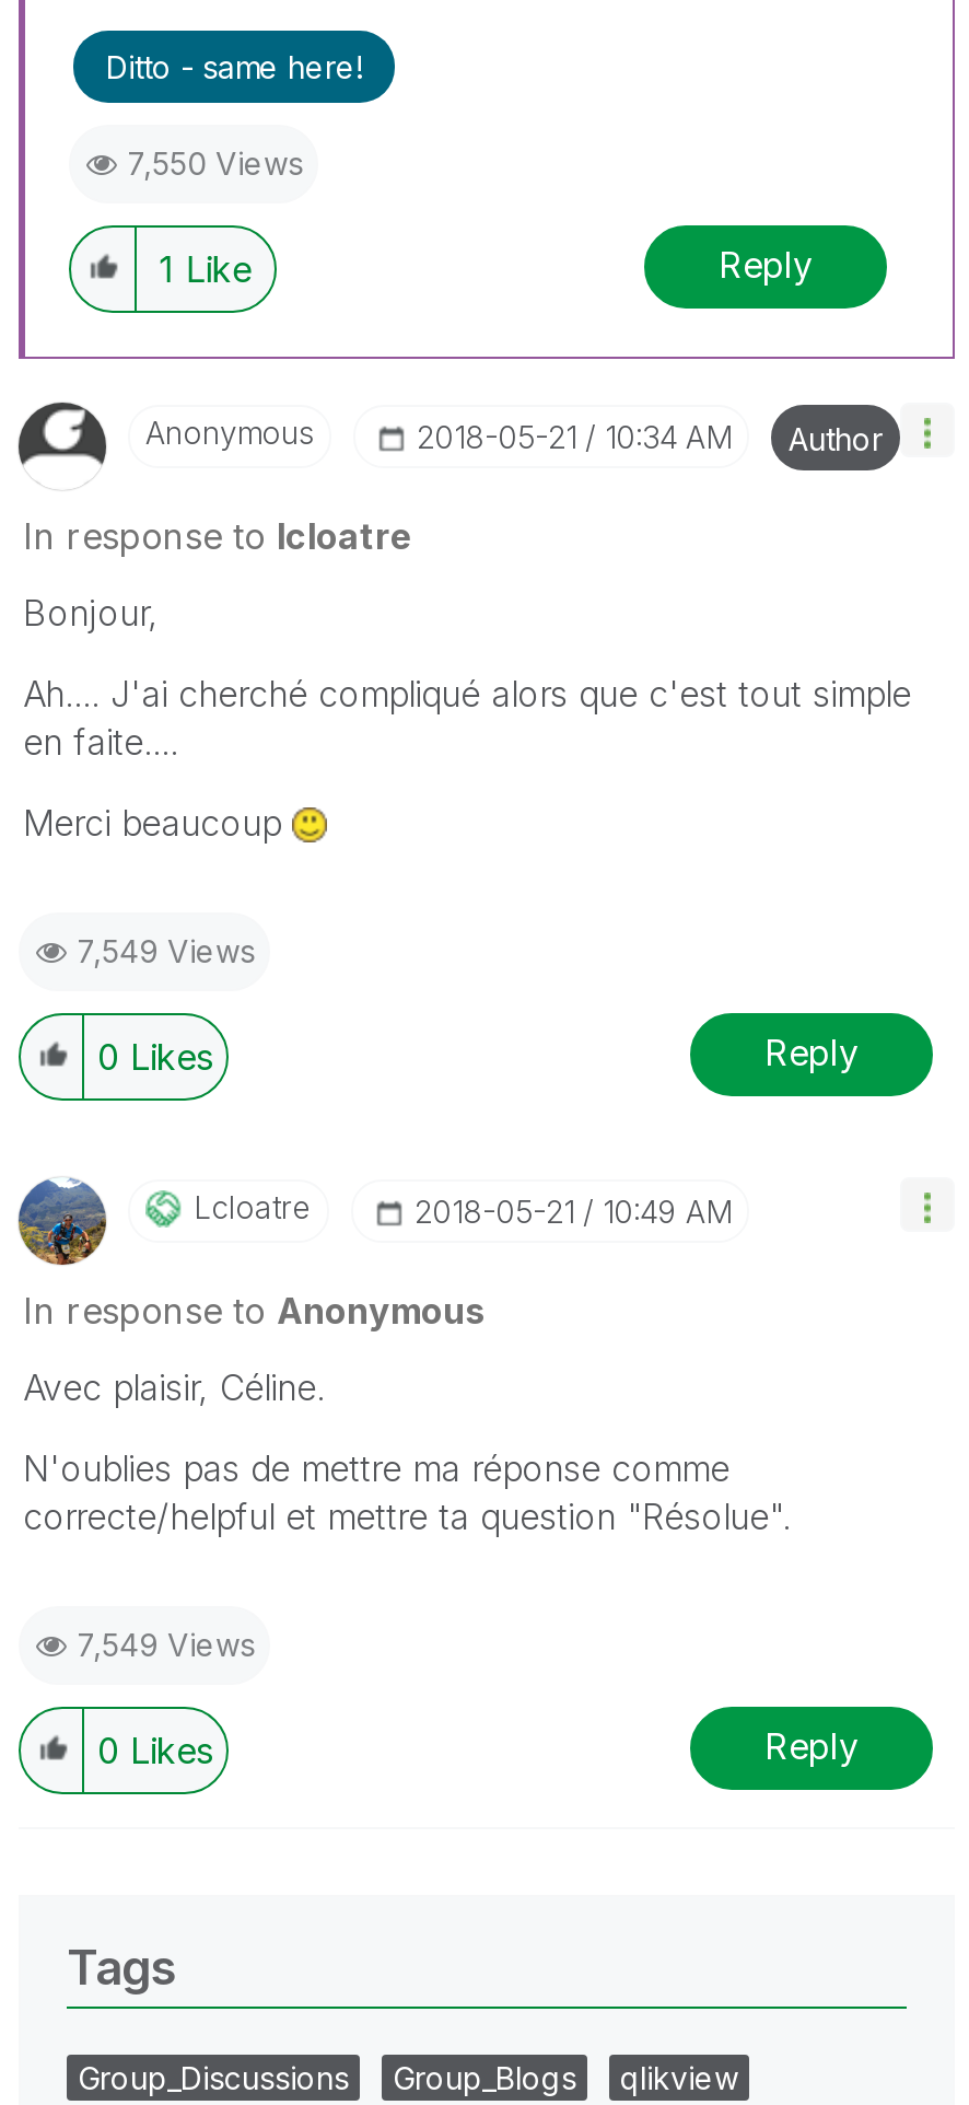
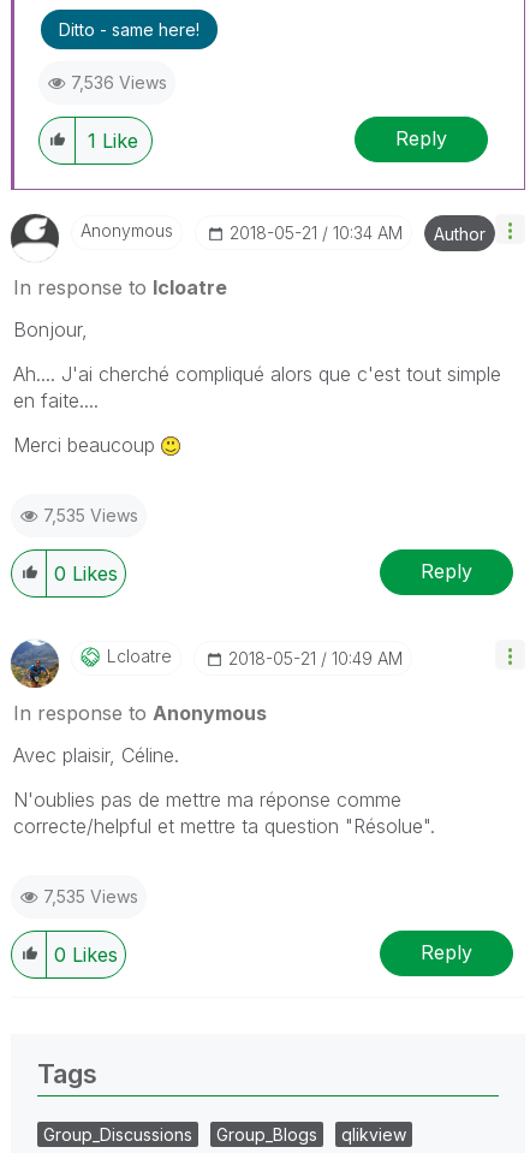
[128,143,303,181] 7,550 Views -> [71,72,167,92] 7,536 Views
[78,931,255,968] 7,549 Views -> [43,504,138,525] 7,535 Views
[78,1625,255,1662] 7,549 Views -> [43,885,138,906] 7,535 Views

